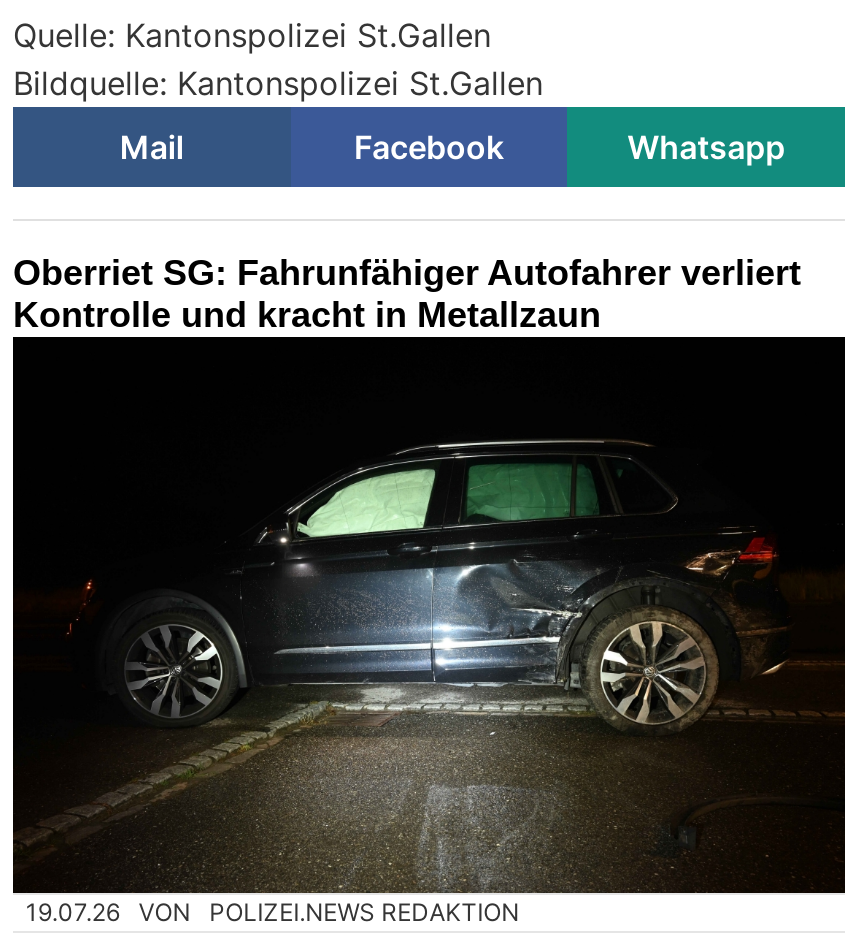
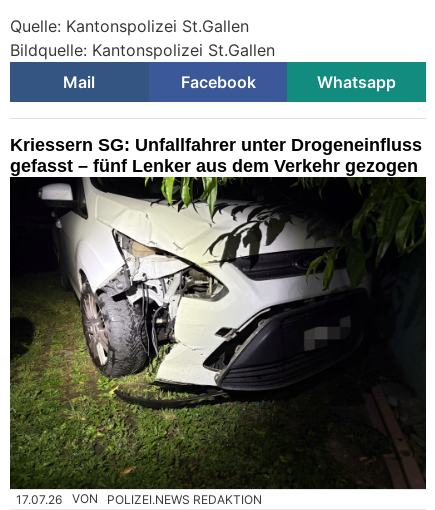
[13,254,801,336] Oberriet SG: Fahrunfähiger Autofahrer verliert | Kontrolle und kracht in Metallzaun -> [10,135,422,176] Kriessern SG: Unfallfahrer unter Drogeneinfluss | gefasst – fünf Lenker aus dem Verkehr gezogen
[13,351,823,927] [image] | 19.07.26 VON POLIZEI.NEWS REDAKTION -> [10,197,426,507] [image] | 17.07.26 VON POLIZEI.NEWS REDAKTION

